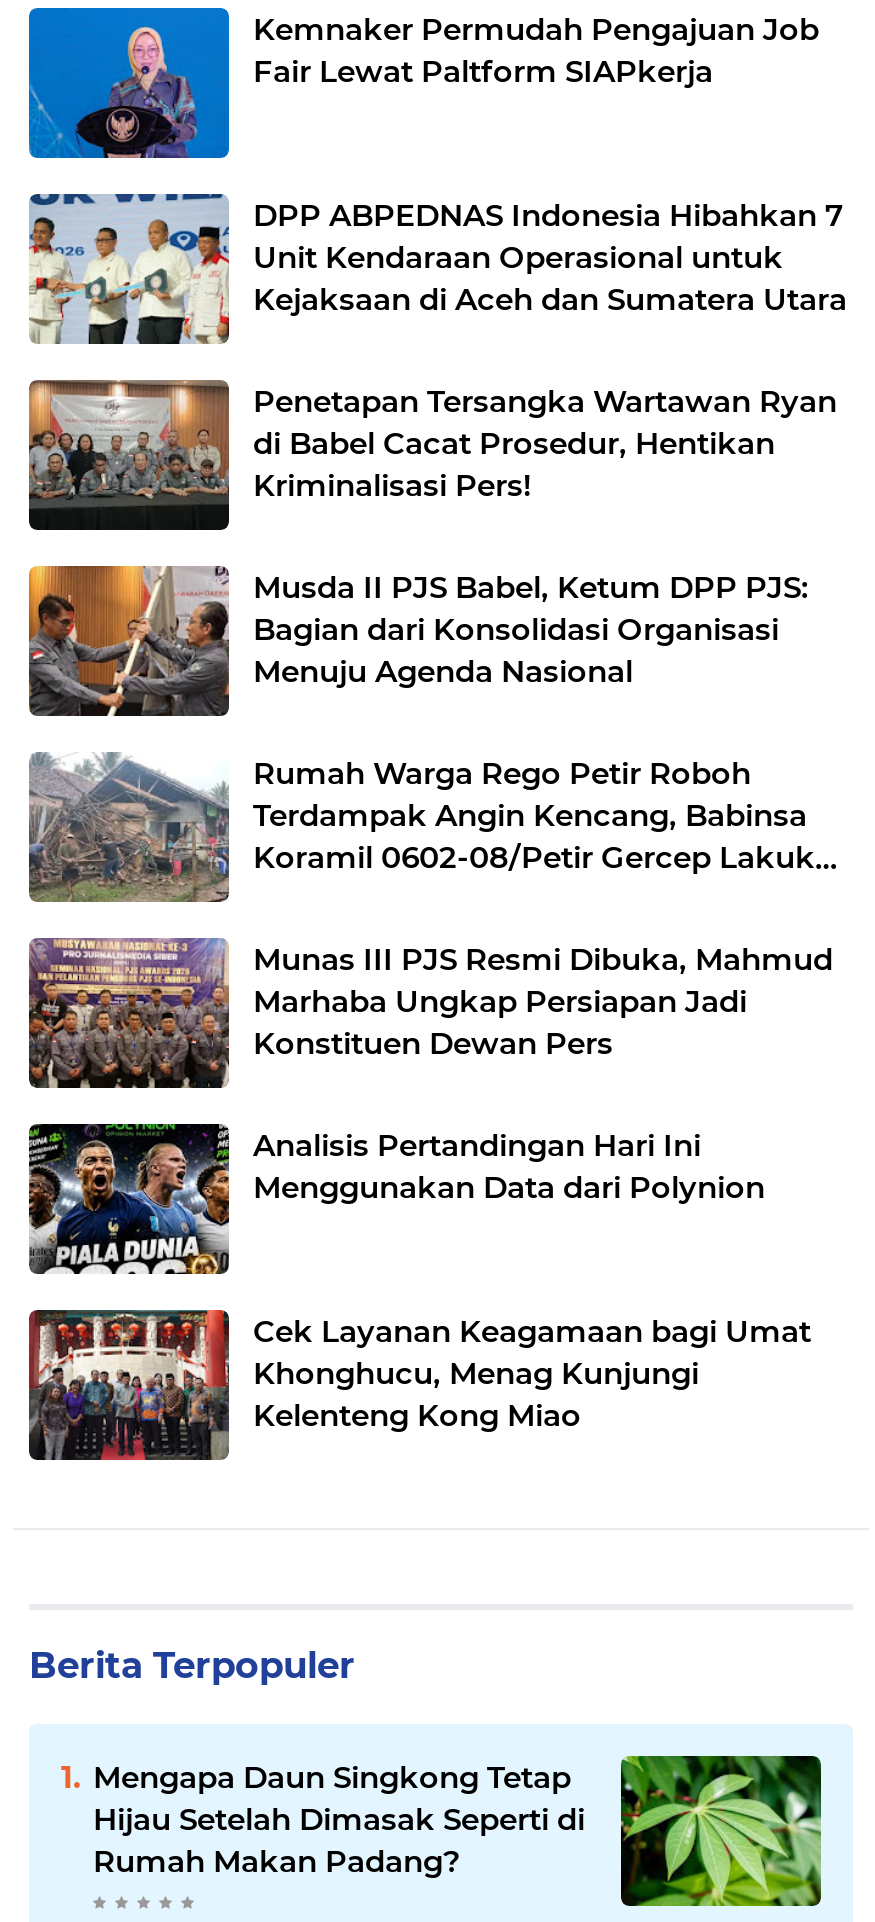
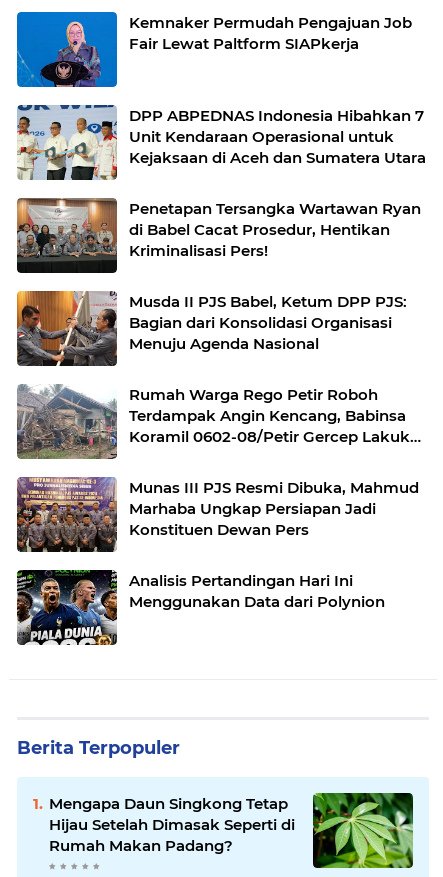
[27,1309,811,1461] [image] | Cek Layanan Keagamaan bagi Umat | Khonghucu, Menag Kunjungi | Kelenteng Kong Miao -> none

